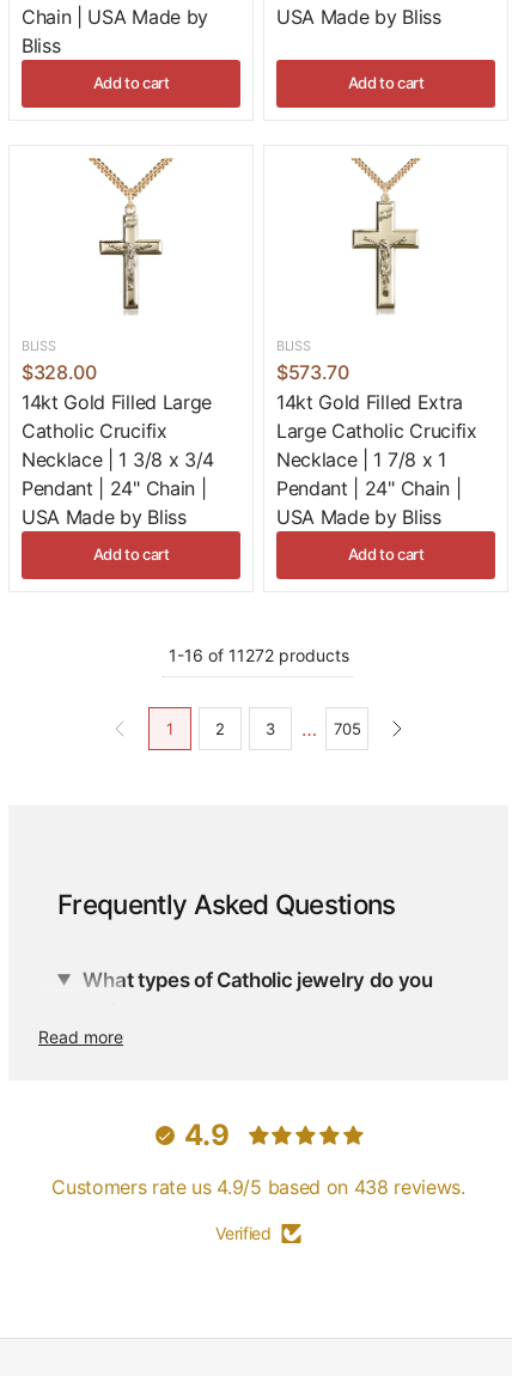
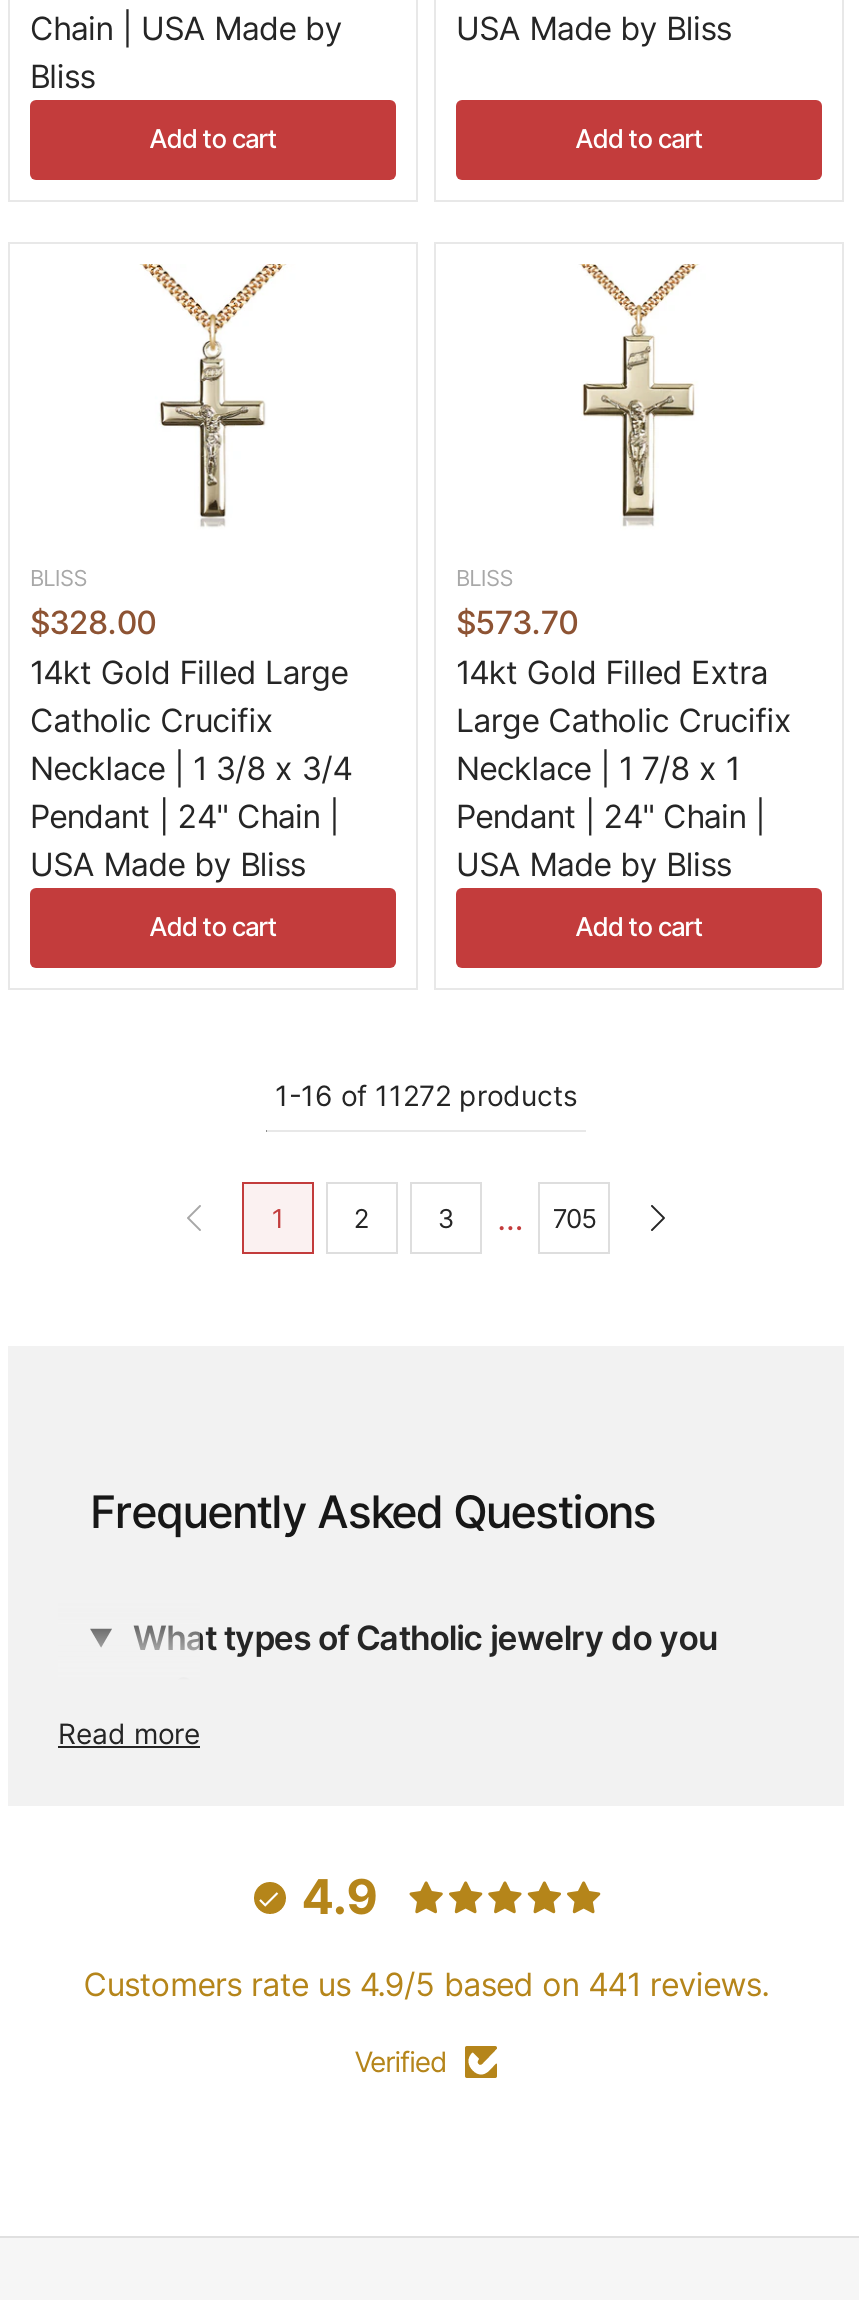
[52,1175,465,1198] Customers rate us 4.9/5 based on 438 reviews. -> [83,1963,769,2003] Customers rate us 4.9/5 based on 441 reviews.

